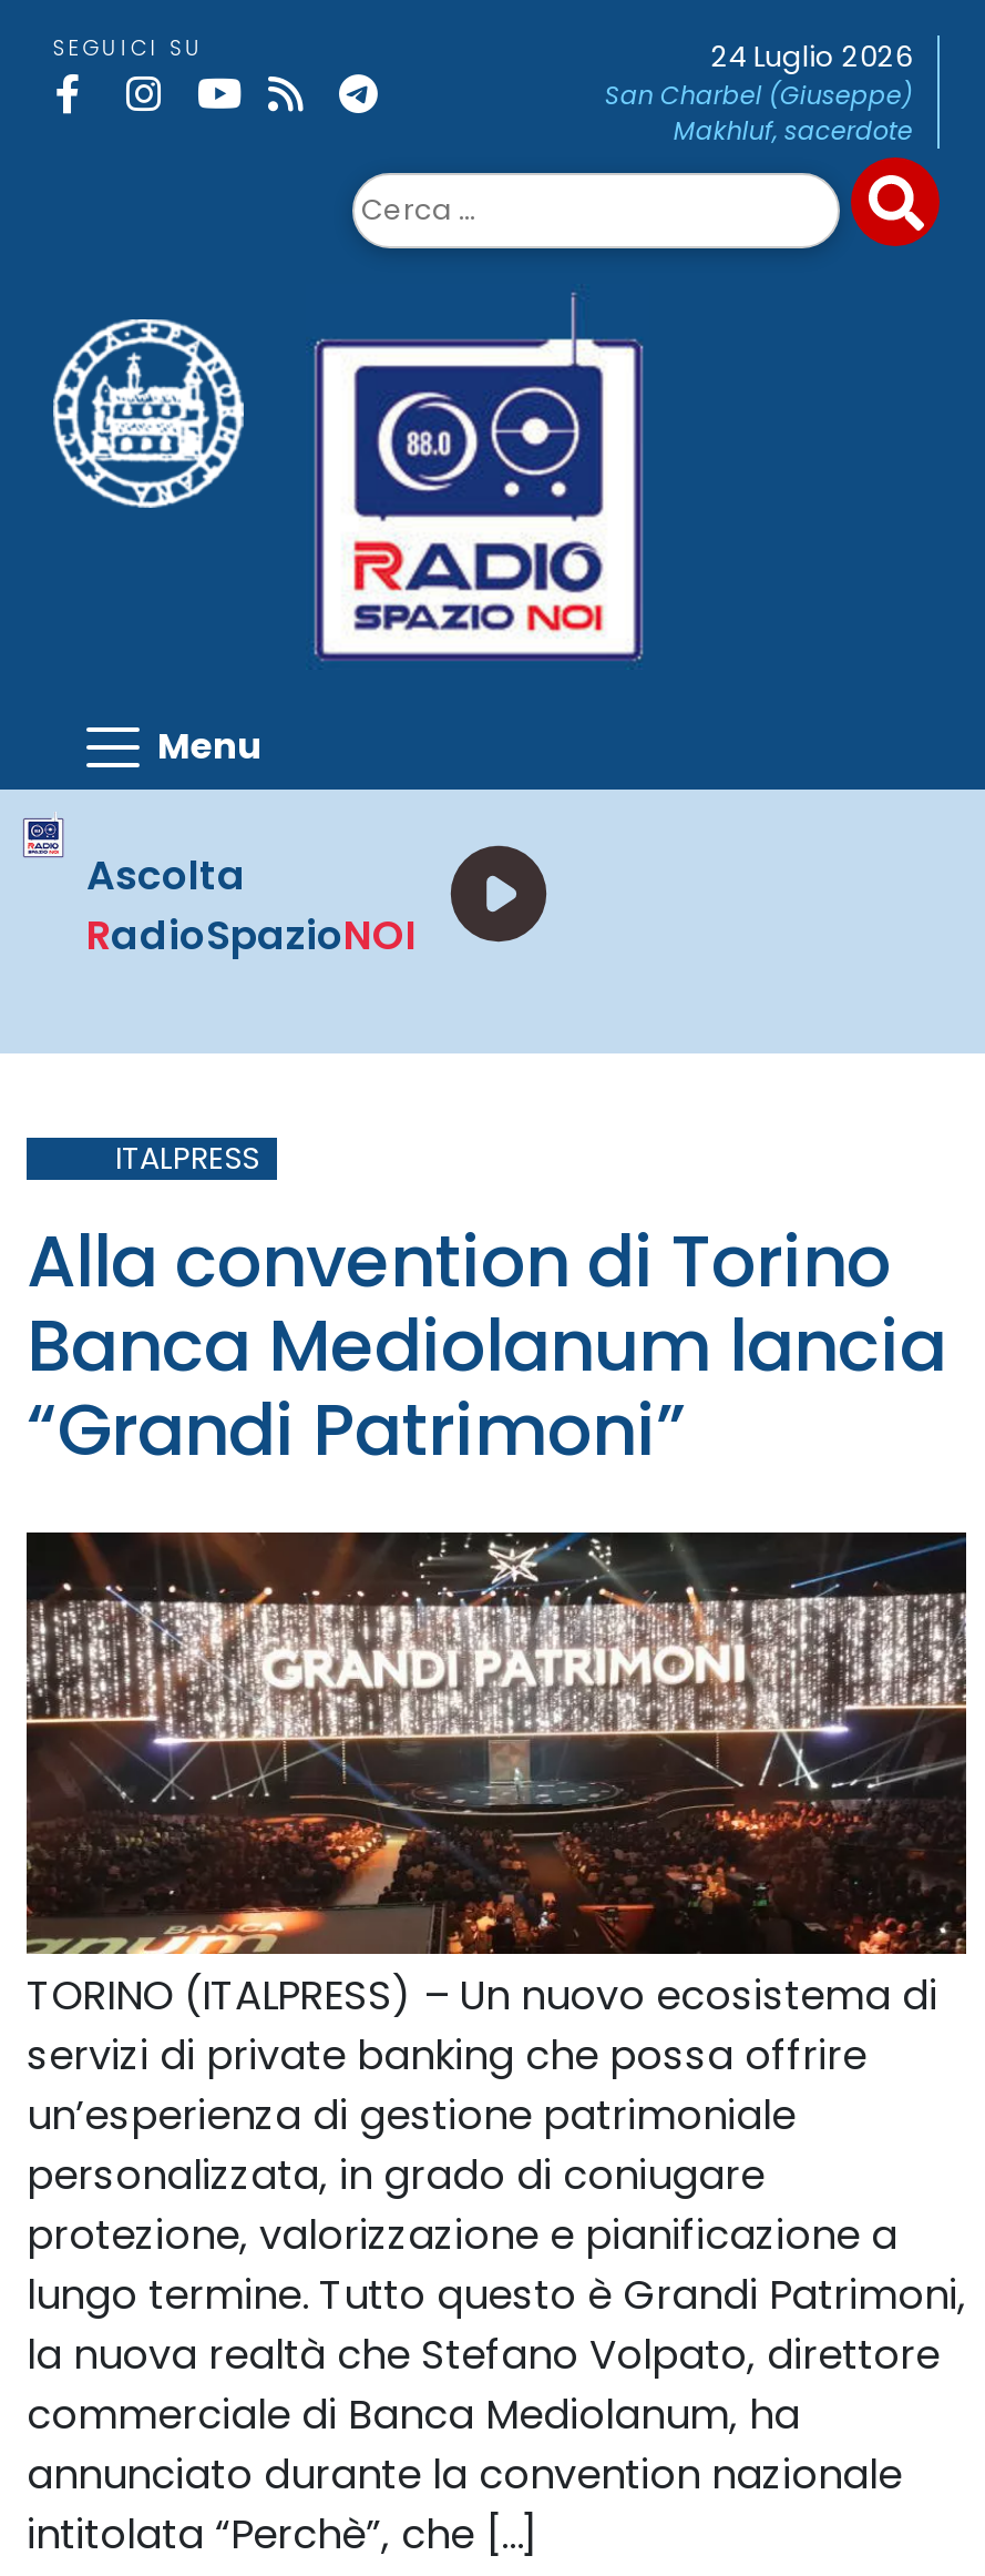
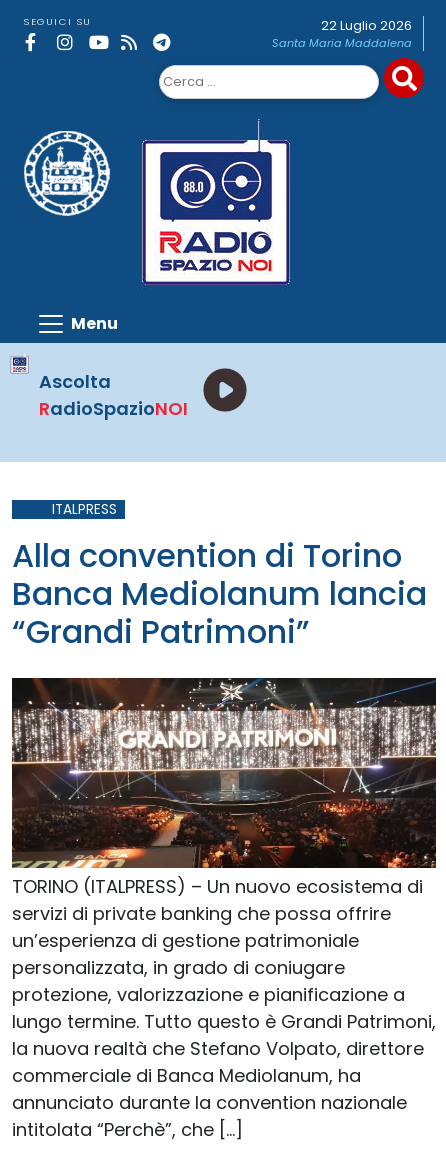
[605,38,913,149] 24 Luglio 2026 | San Charbel (Giuseppe) | Makhluf, sacerdote -> [272,17,412,51] 22 Luglio 2026 | Santa Maria Maddalena

